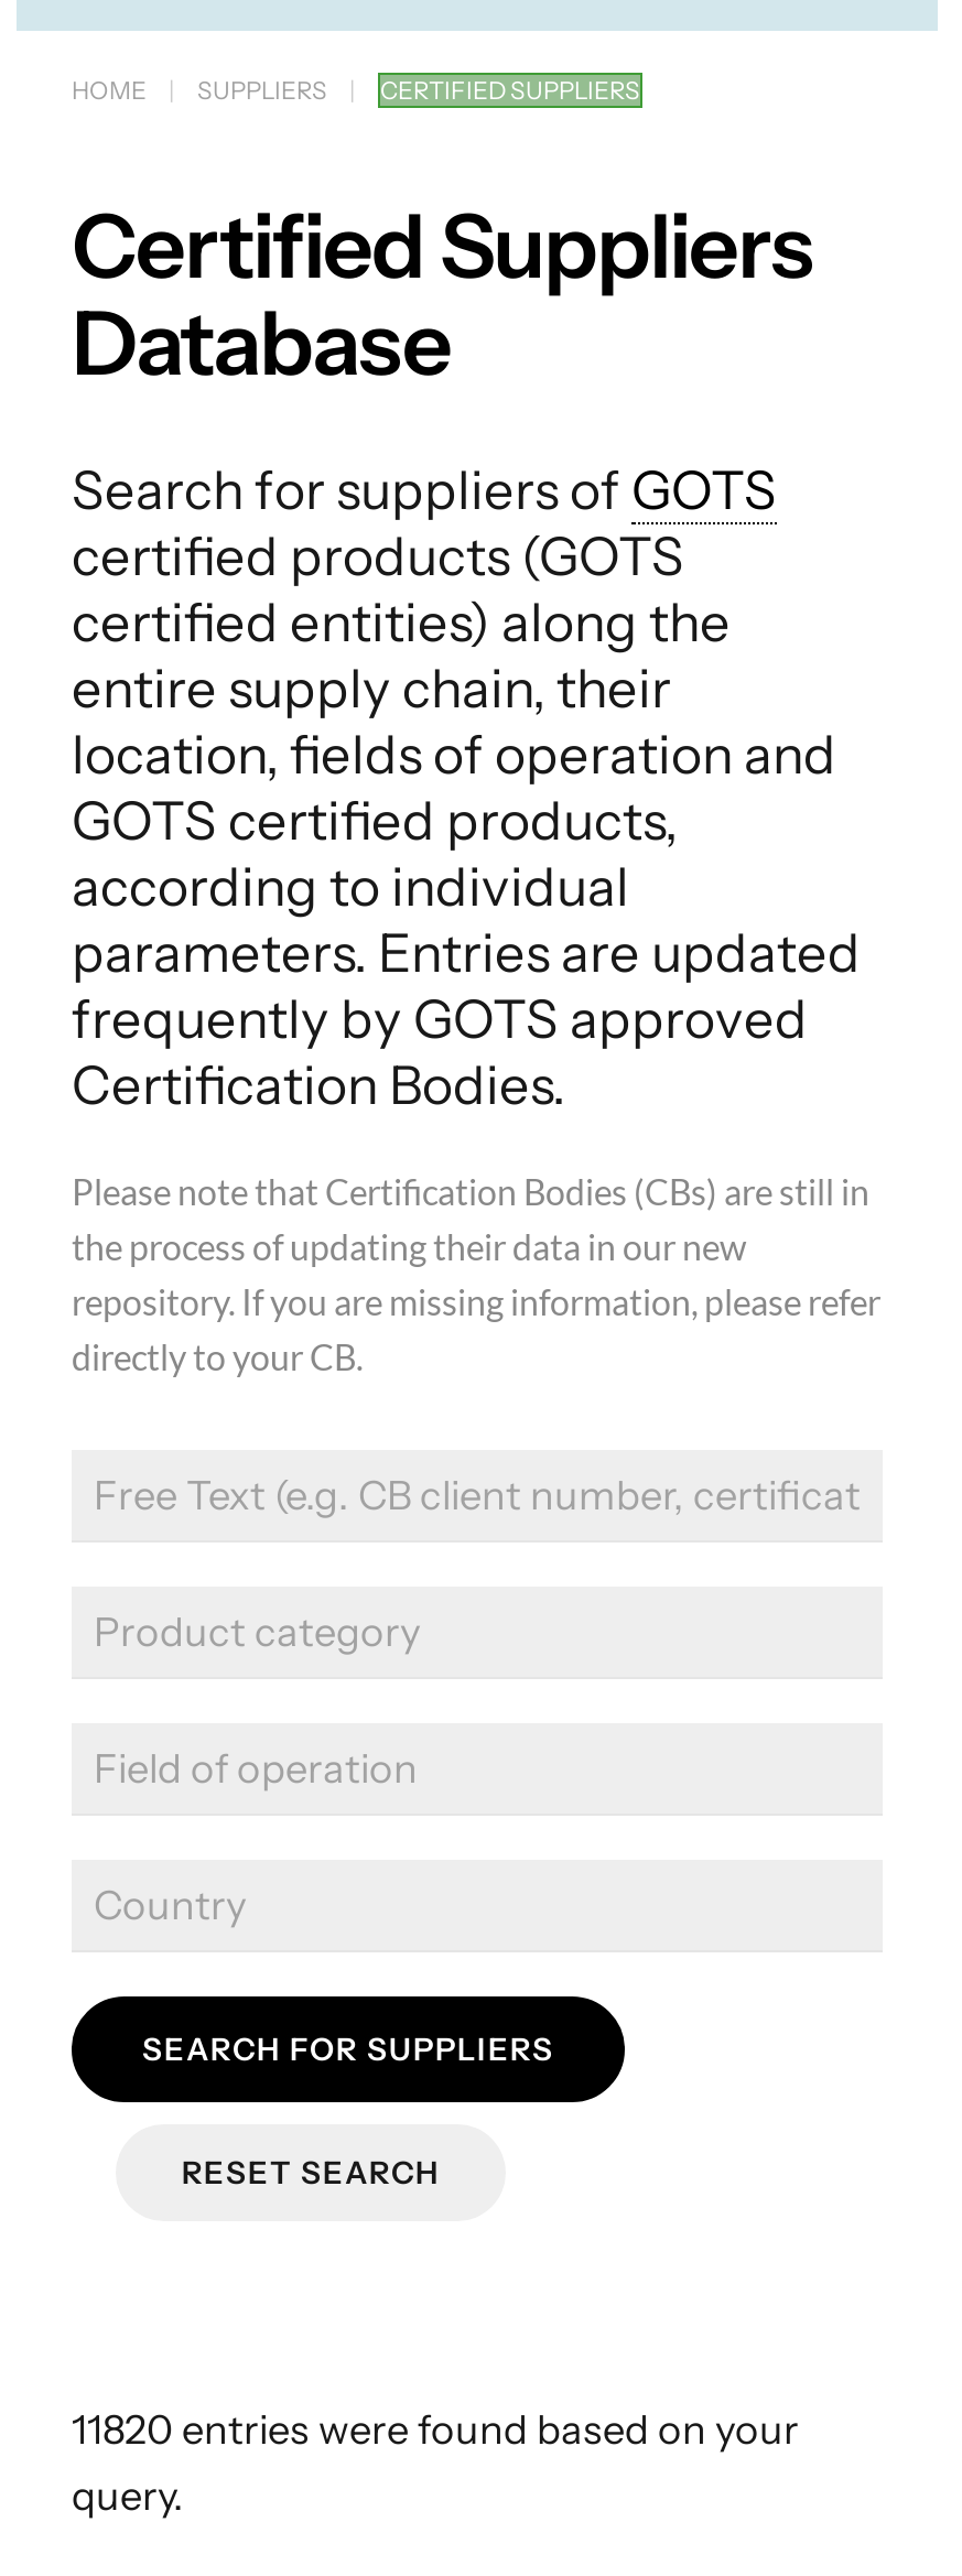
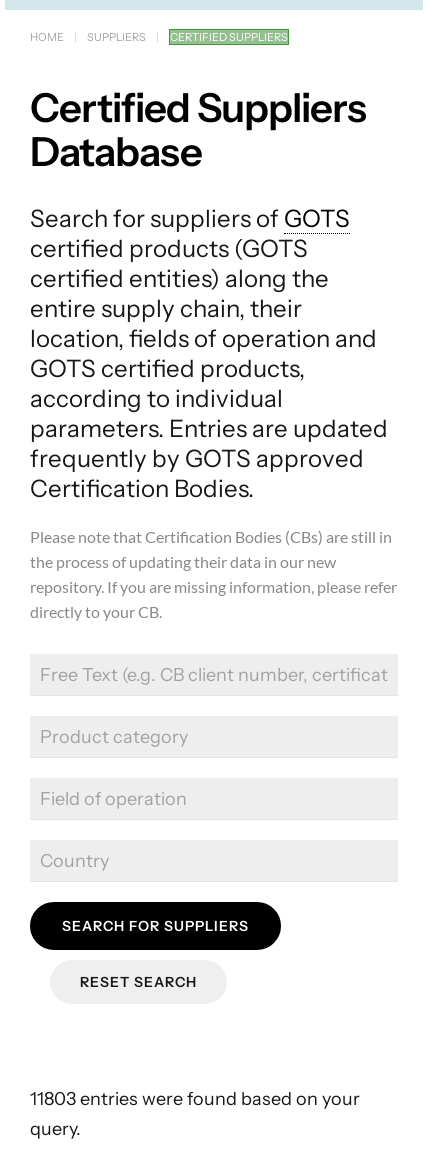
[72,2406,799,2455] 11820 entries were found based on your -> [30,1088,360,1110] 11803 entries were found based on your

